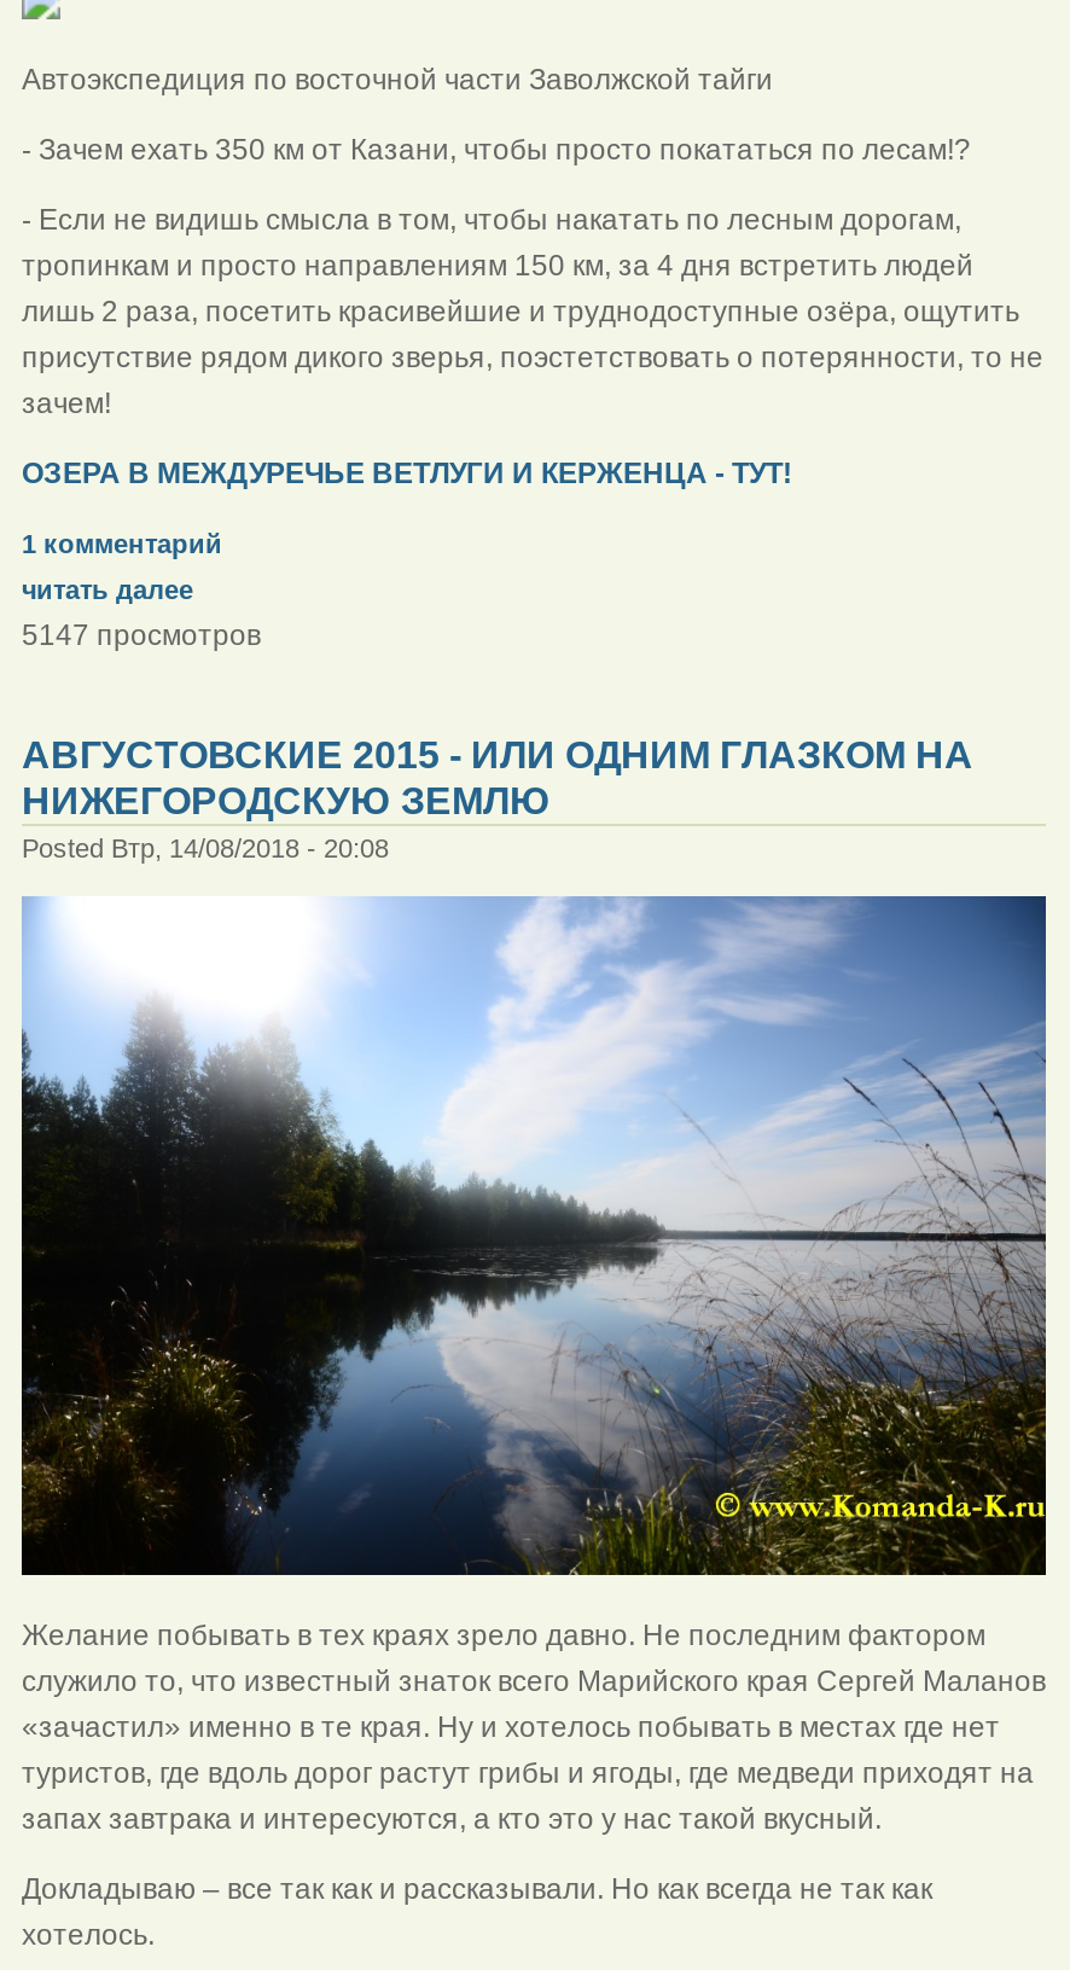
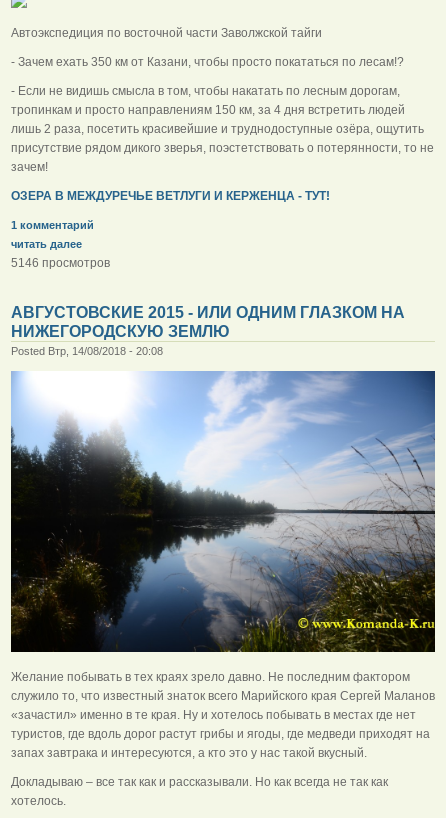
[22,618,261,652] 5147 просмотров -> [11,256,110,270] 5146 просмотров

